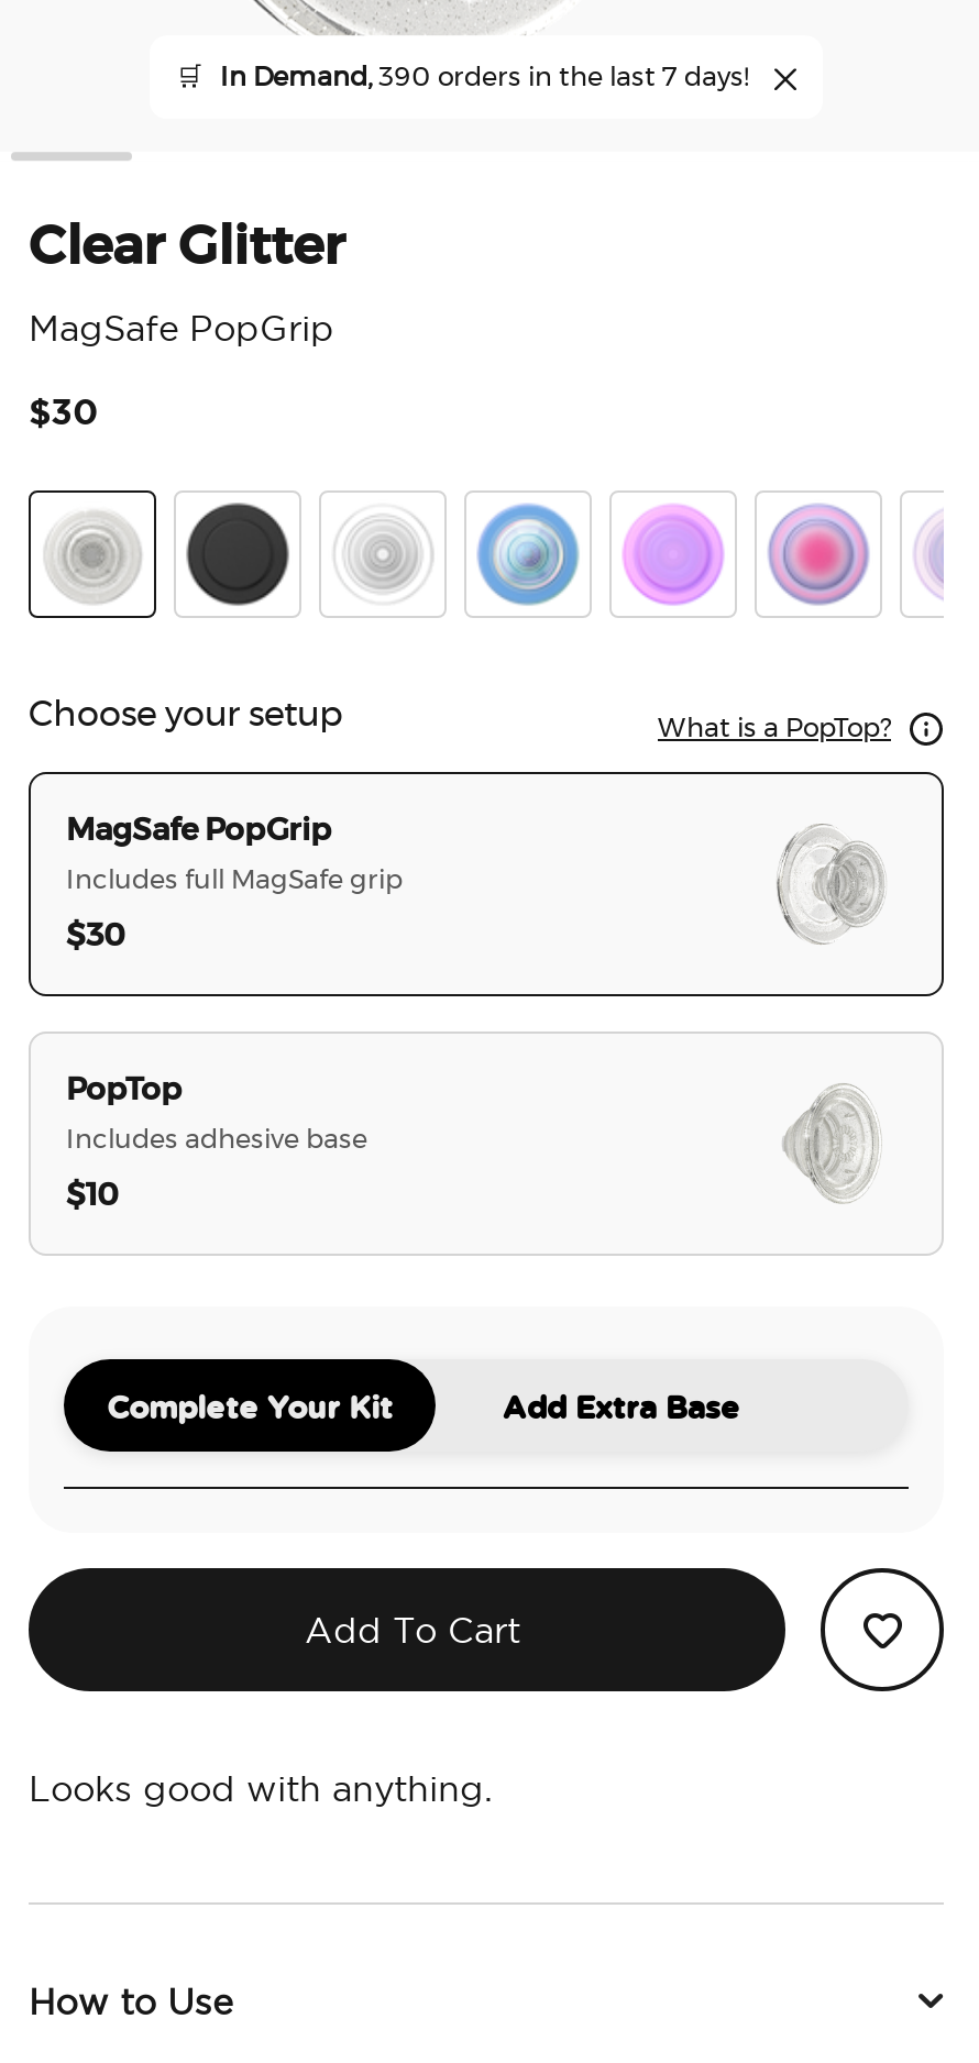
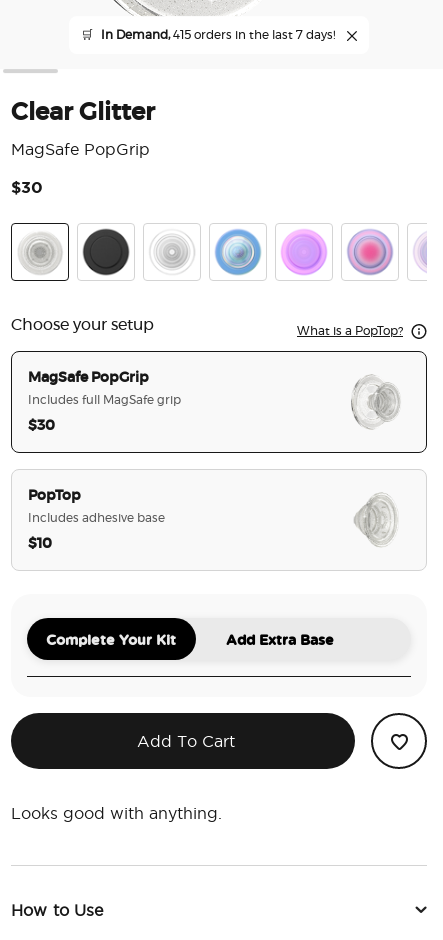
[220,64,748,90] In Demand, 390 orders in the last 7 days! -> [101,29,335,41] In Demand, 415 orders in the last 7 days!

